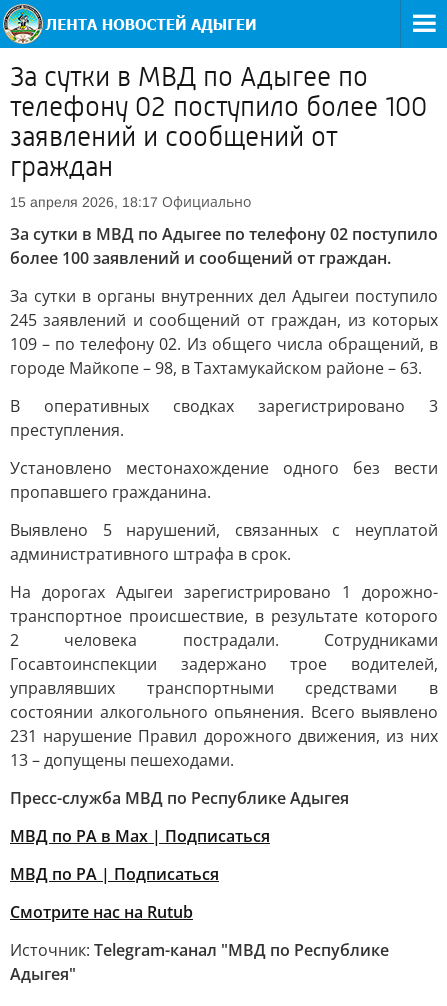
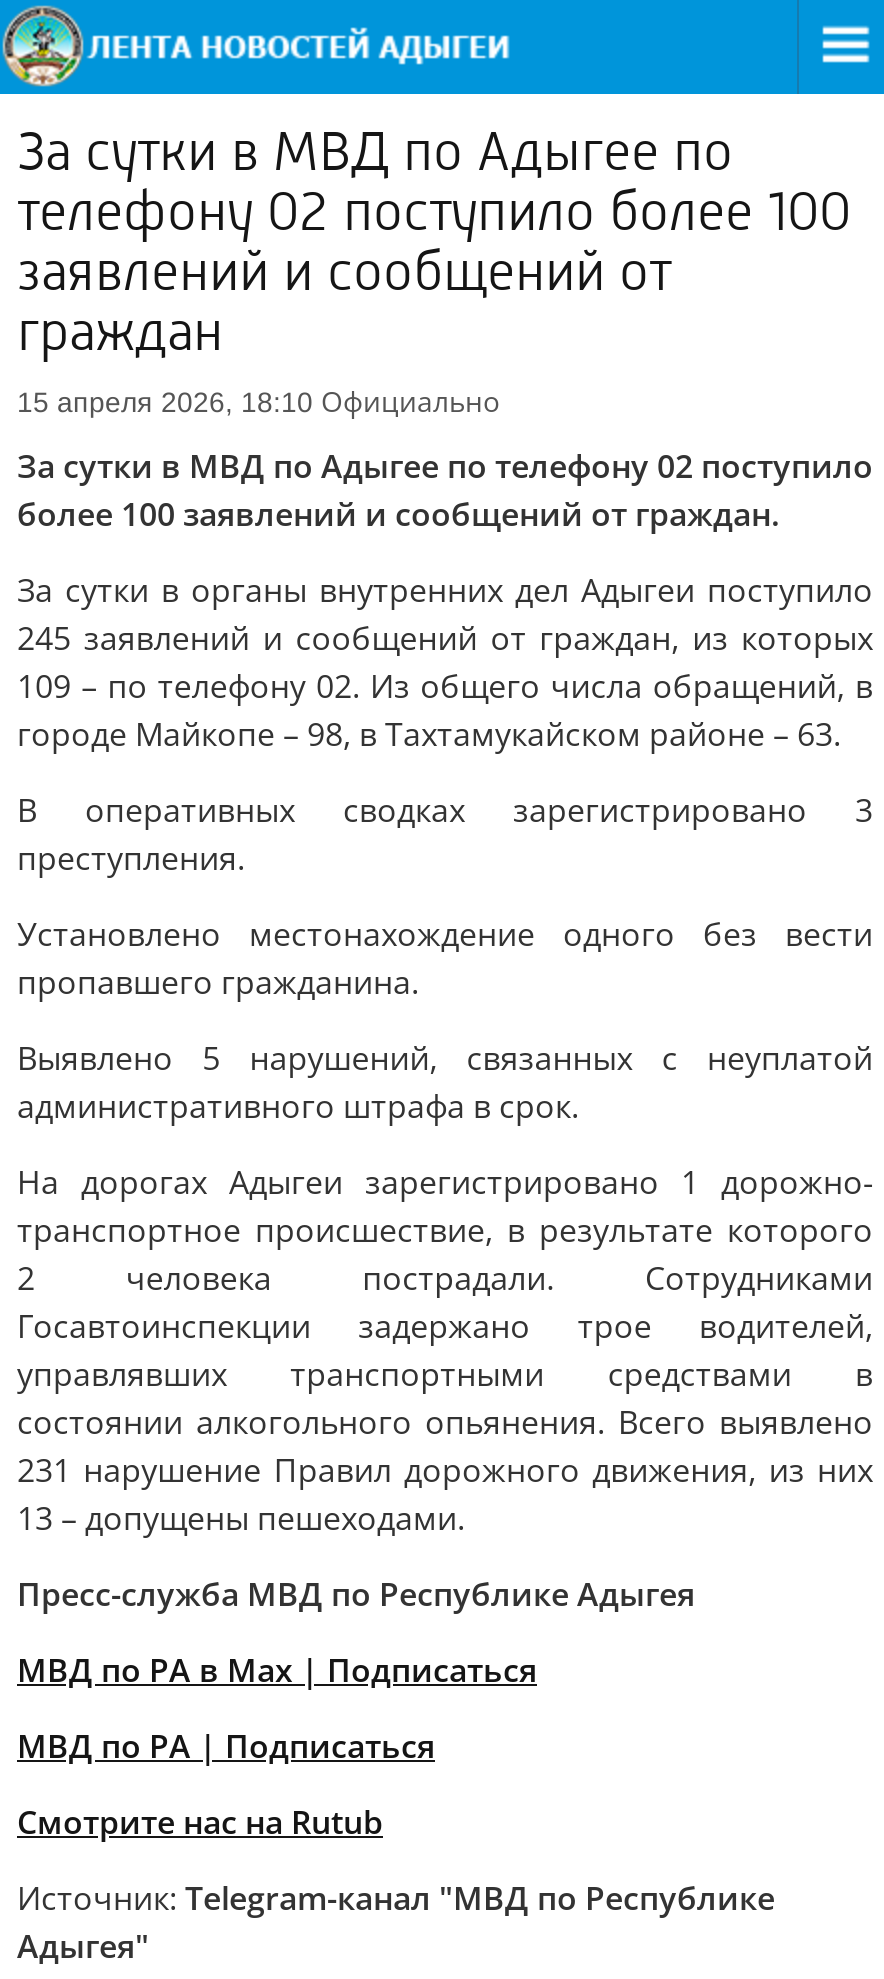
[10,192,251,211] 15 апреля 2026, 18:17 Официально -> [17,382,499,420] 15 апреля 2026, 18:10 Официально

